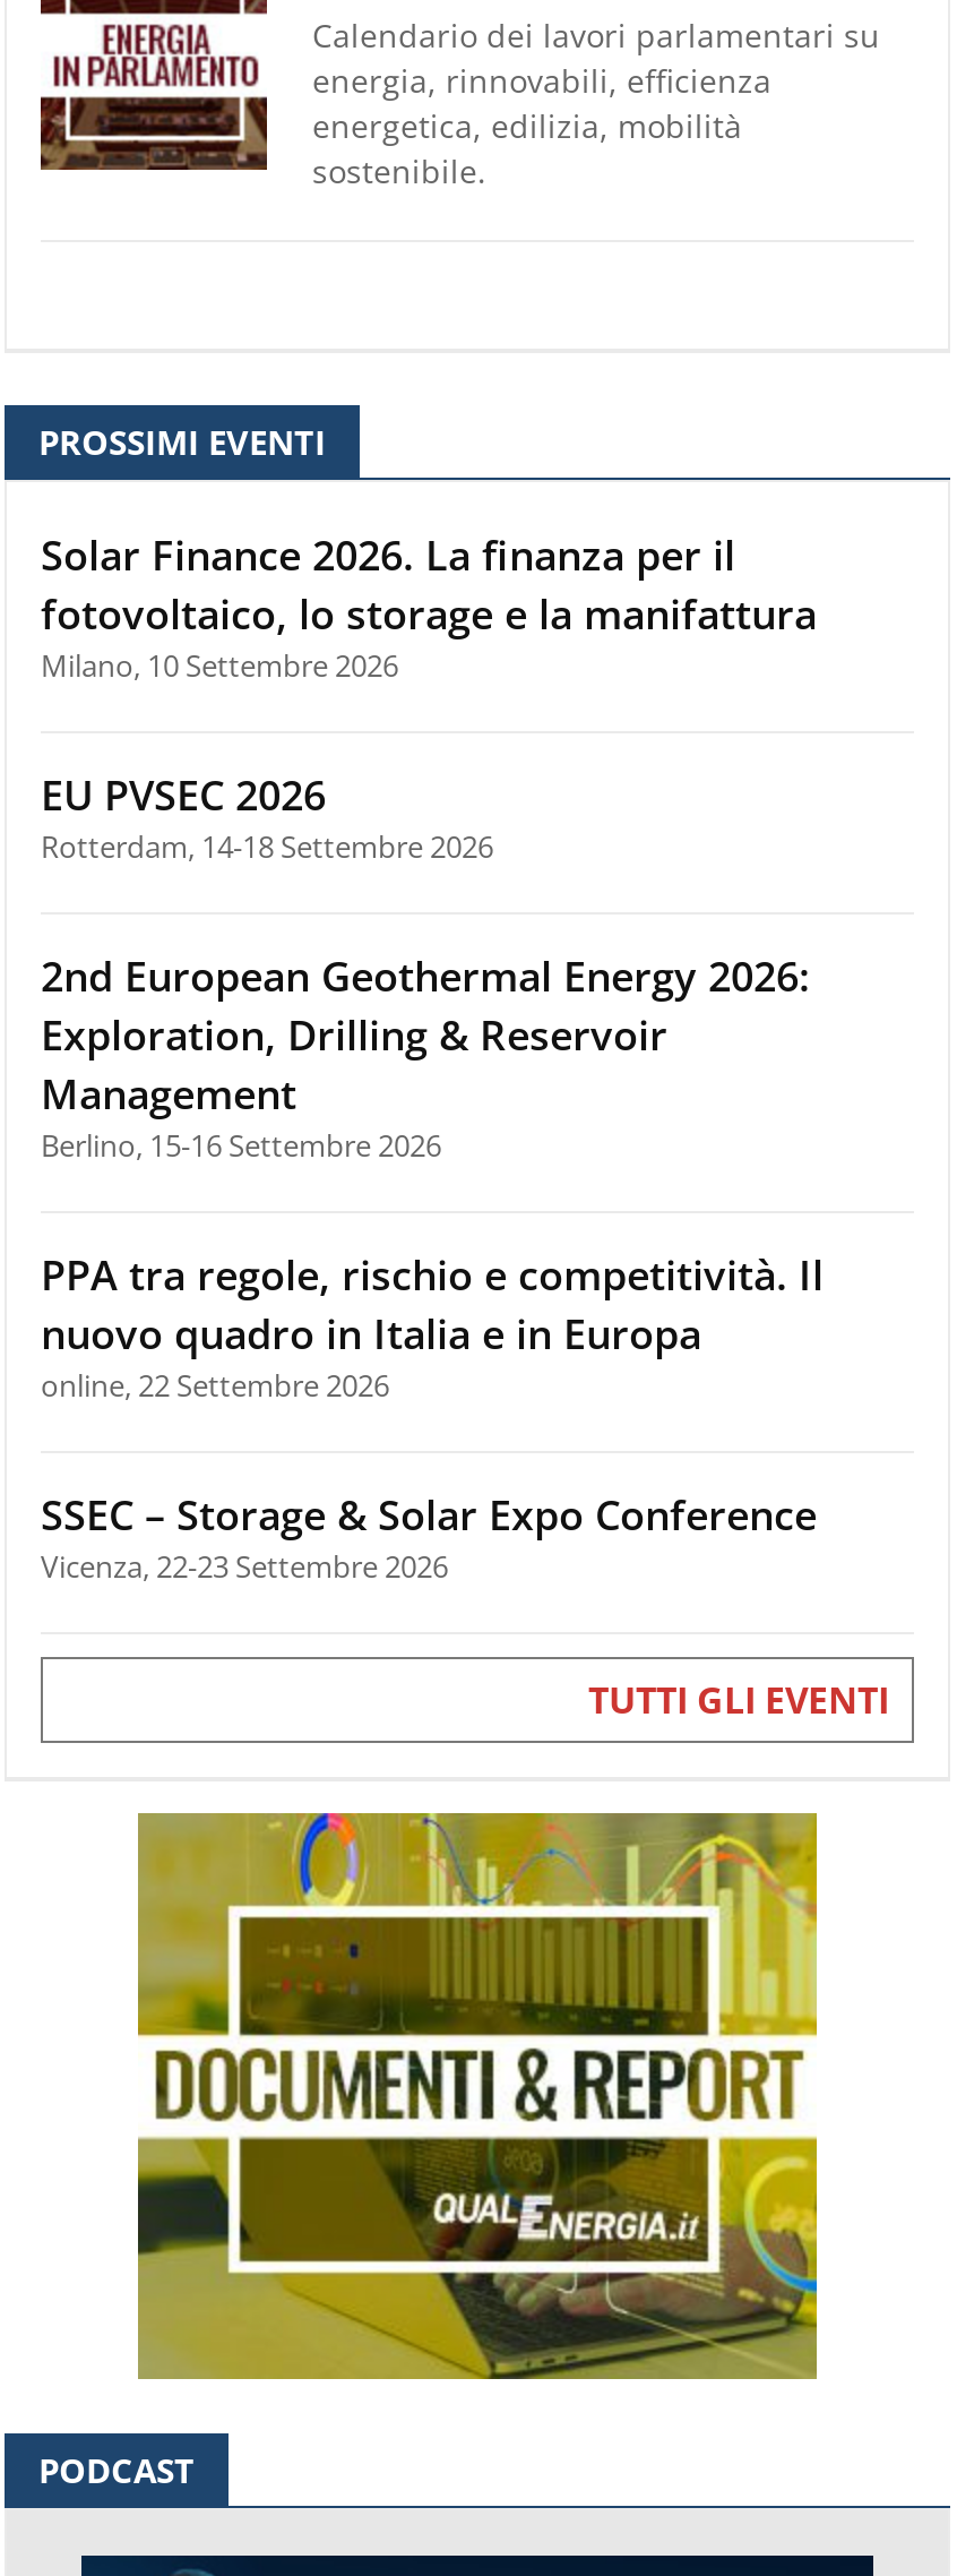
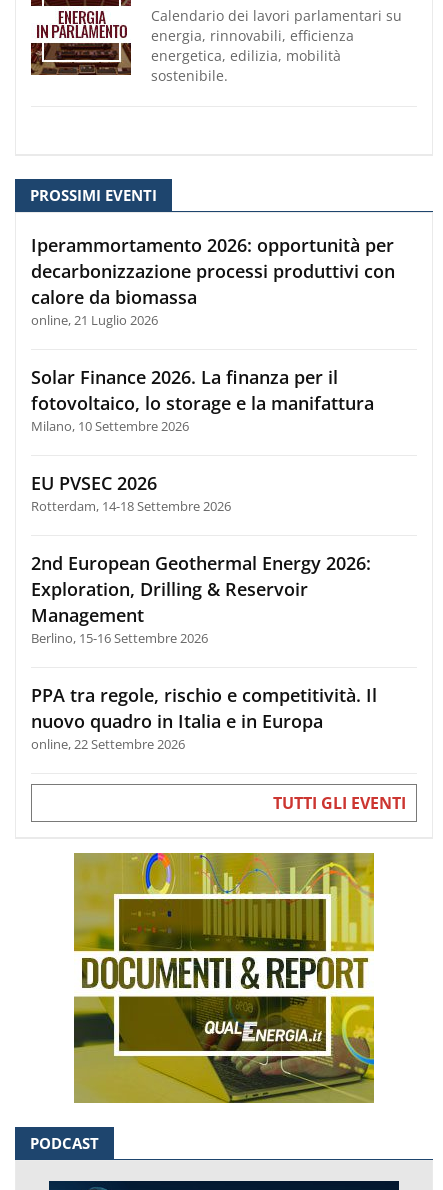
none -> [31,233,395,329] Iperammortamento 2026: opportunità per | decarbonizzazione processi produttivi con | calore da biomassa | online, 21 Luglio 2026
moved [41,527,824,1405] -> [31,365,377,753]: Solar Finance 2026. La finanza per il | fotovoltaico, lo storage e la manifattura | Milano, 10 Settembre 2026 | ... | nuovo quadro in Italia e in Europa | online, 22 Settembre 2026
[41,1487,817,1586] SSEC – Storage & Solar Expo Conference | Vicenza, 22-23 Settembre 2026 -> none

